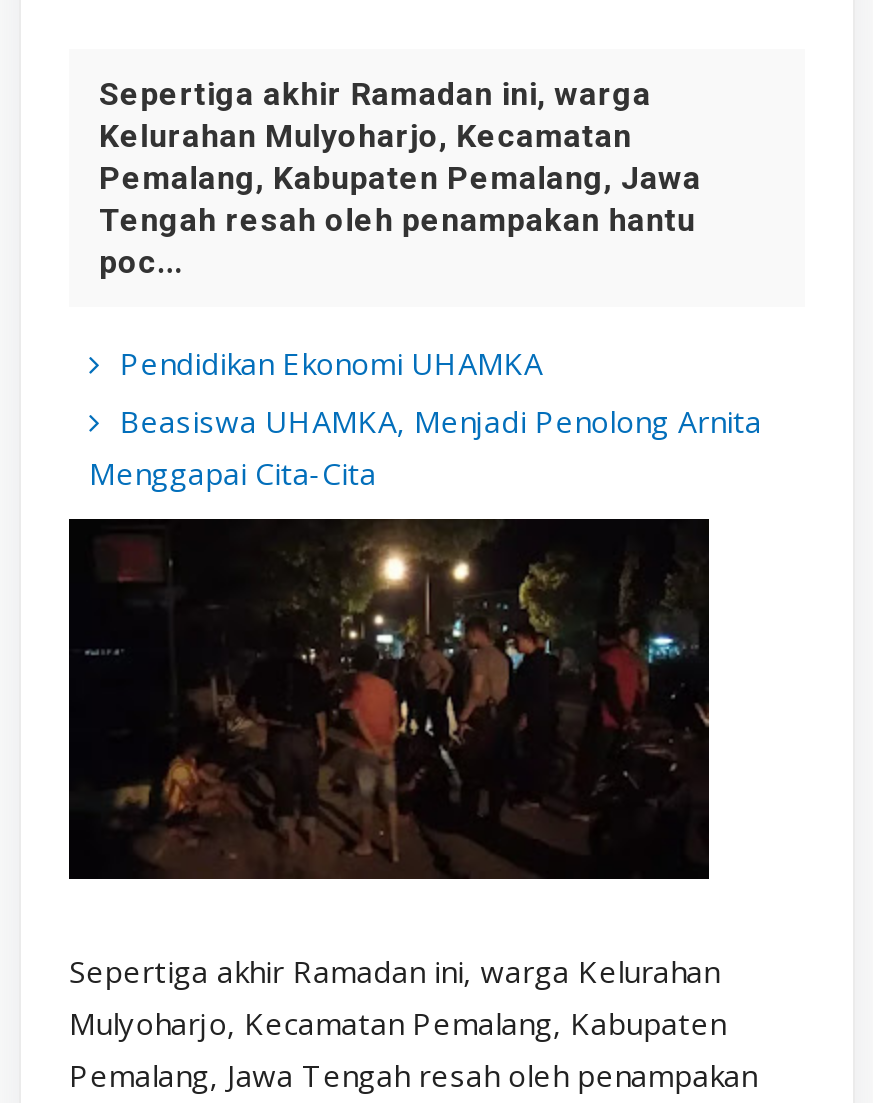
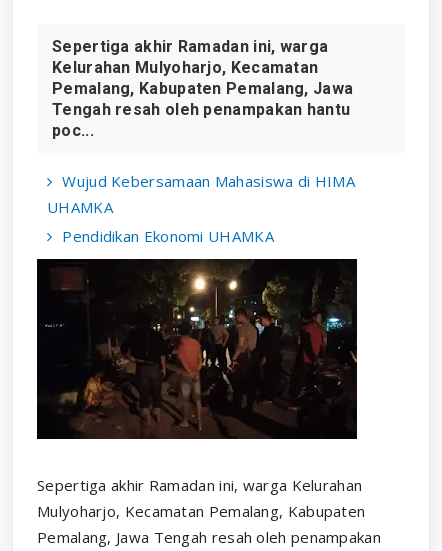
none -> [47,171,355,217] Wujud Kebersamaan Mahasiswa di HIMA | UHAMKA
moved [120,343,543,383] -> [62,226,274,246]: Pendidikan Ekonomi UHAMKA
[89,401,762,493] Beasiswa UHAMKA, Menjadi Penolong Arnita | Menggapai Cita-Cita -> none

